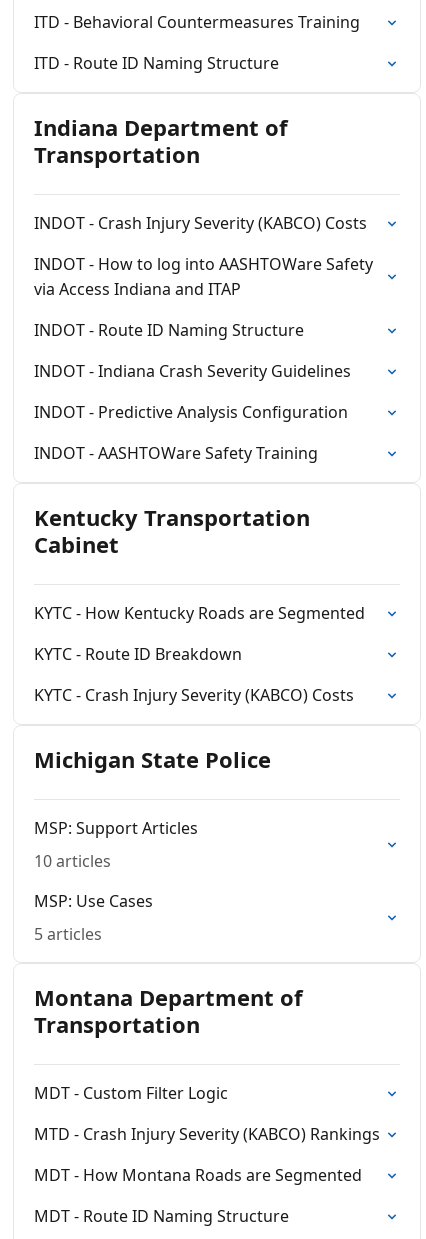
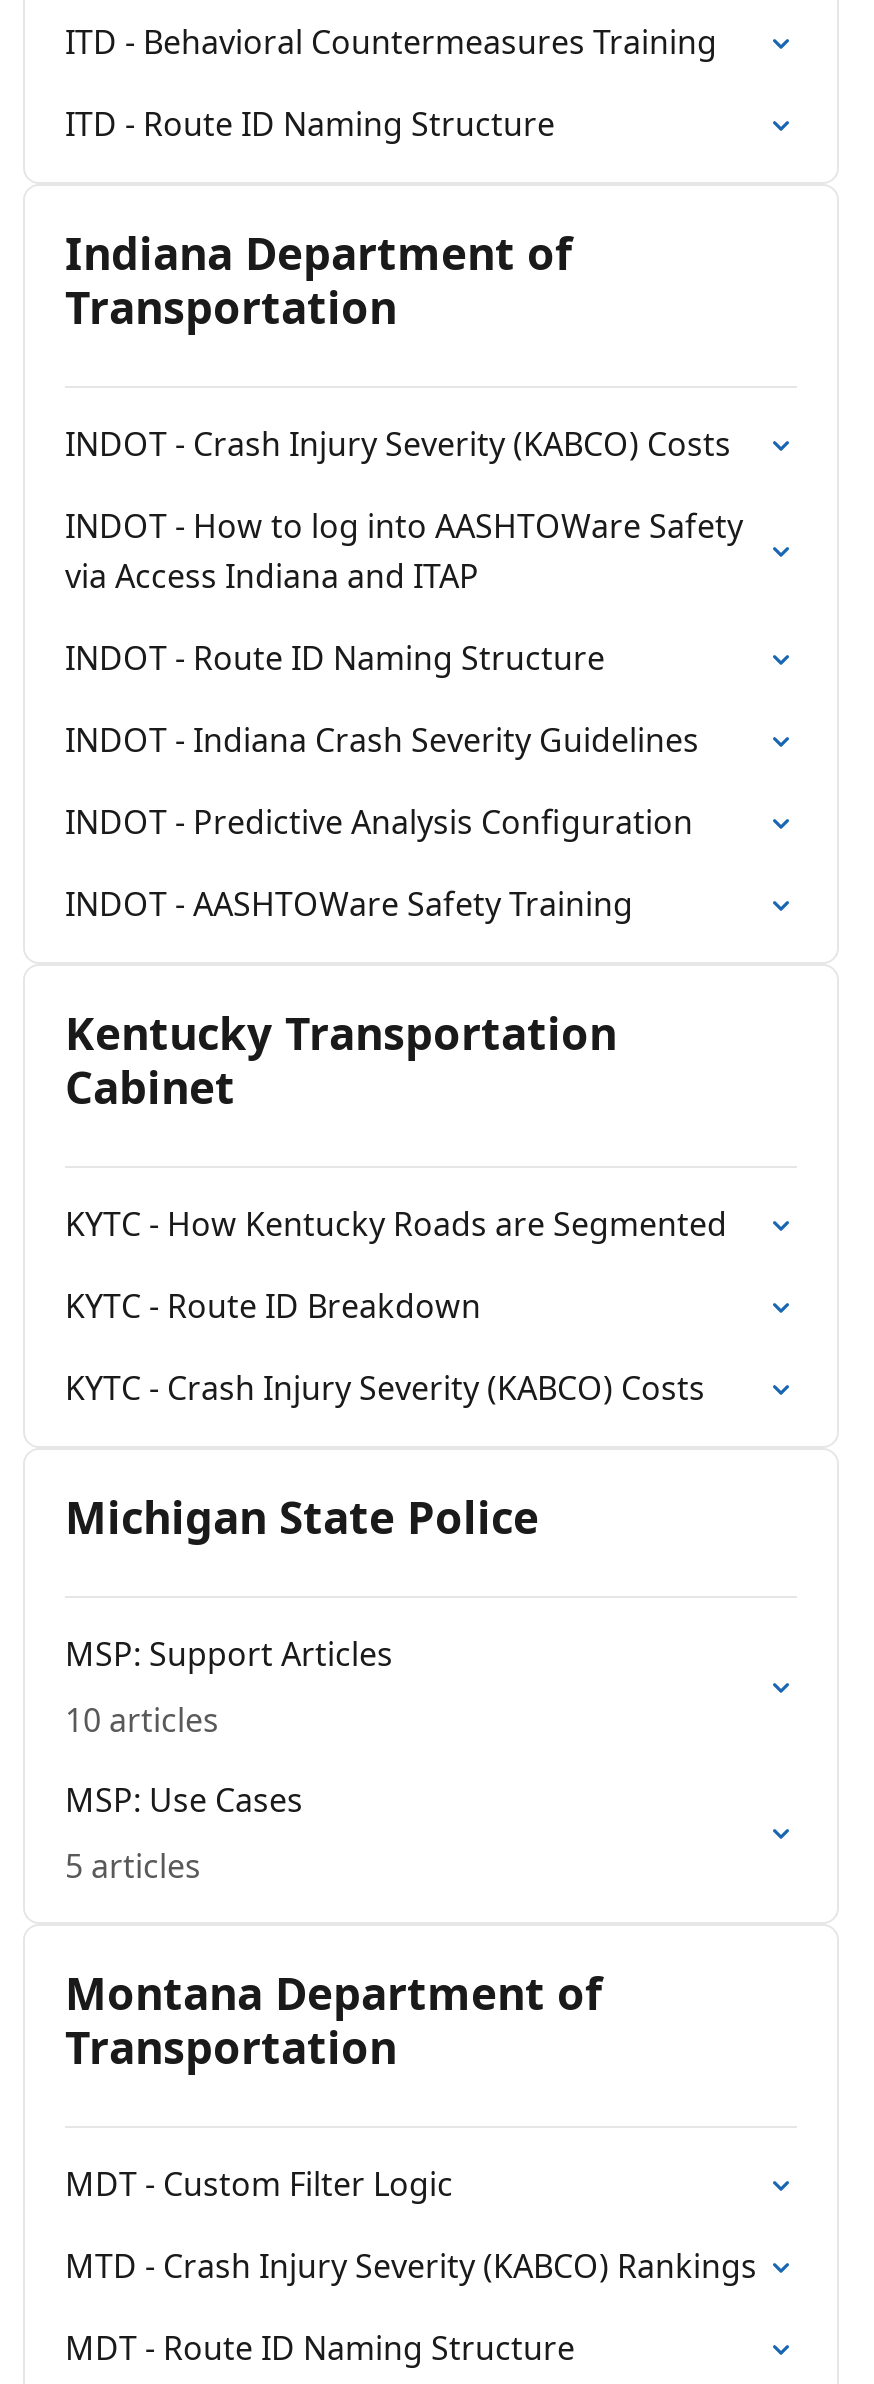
[34,1164,362,1186] MDT - How Montana Roads are Segmented -> none

